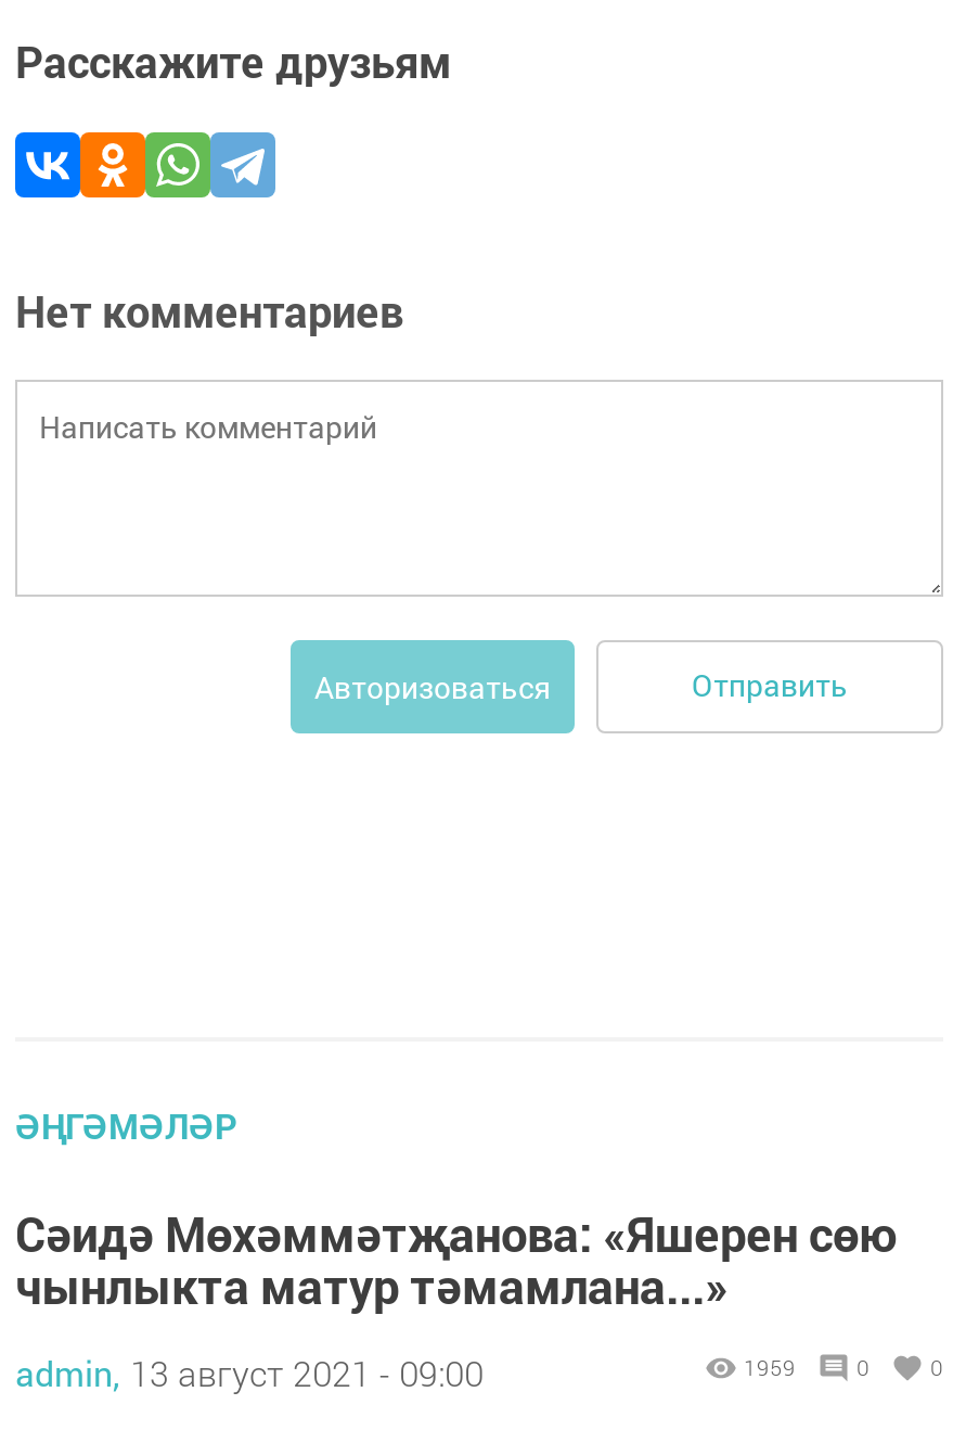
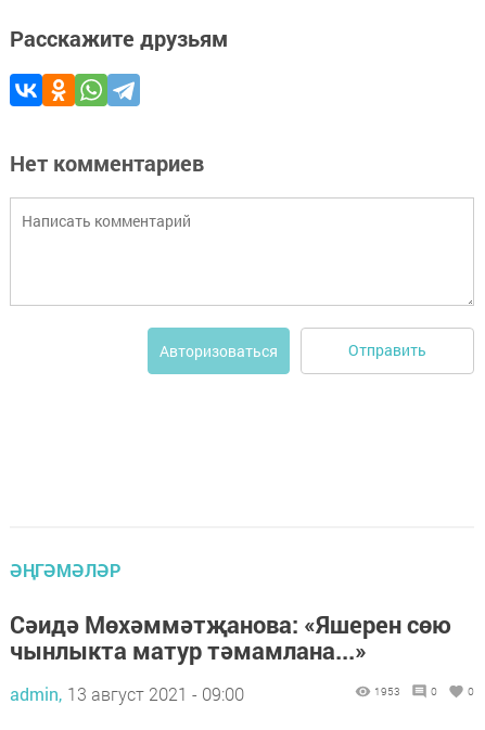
[744,1353,796,1381] 1959 -> [374,684,400,698] 1953

